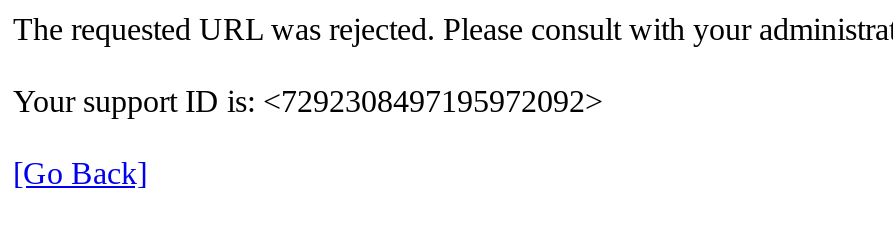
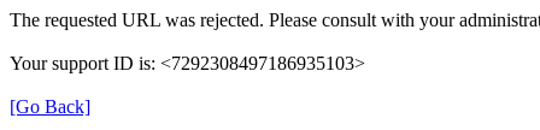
[13,84,603,118] Your support ID is: <7292308497195972092> -> [10,53,365,73] Your support ID is: <7292308497186935103>

